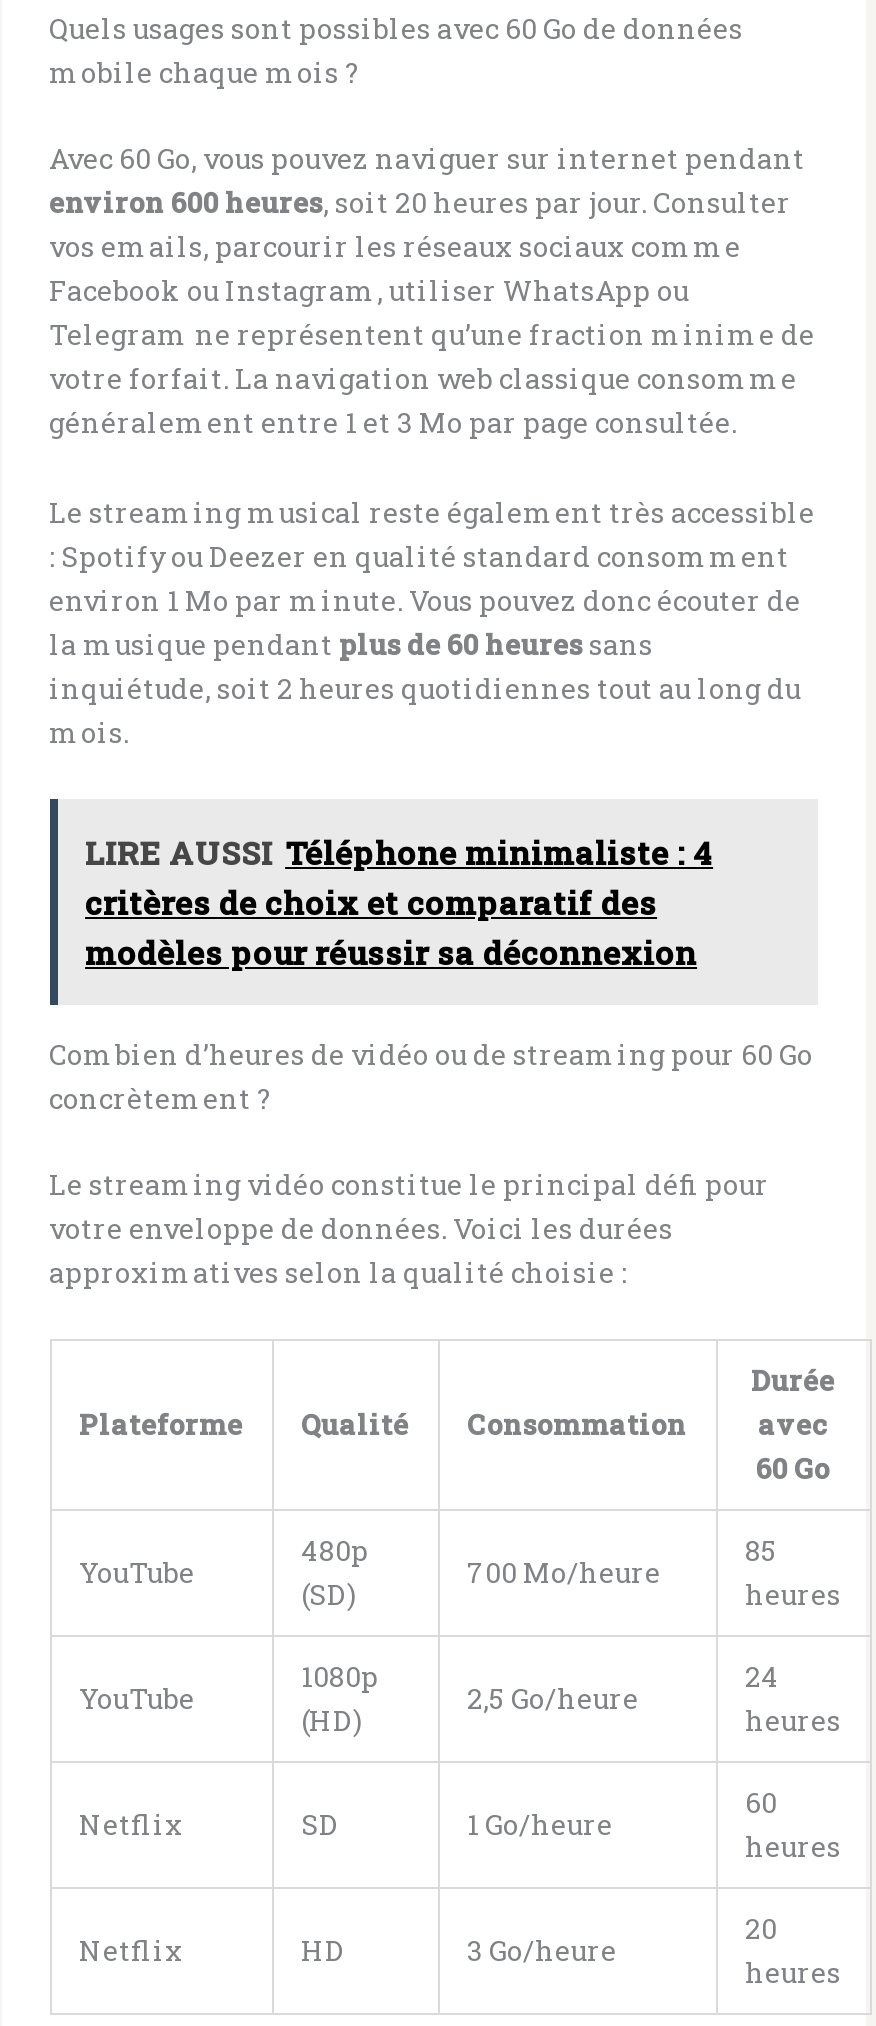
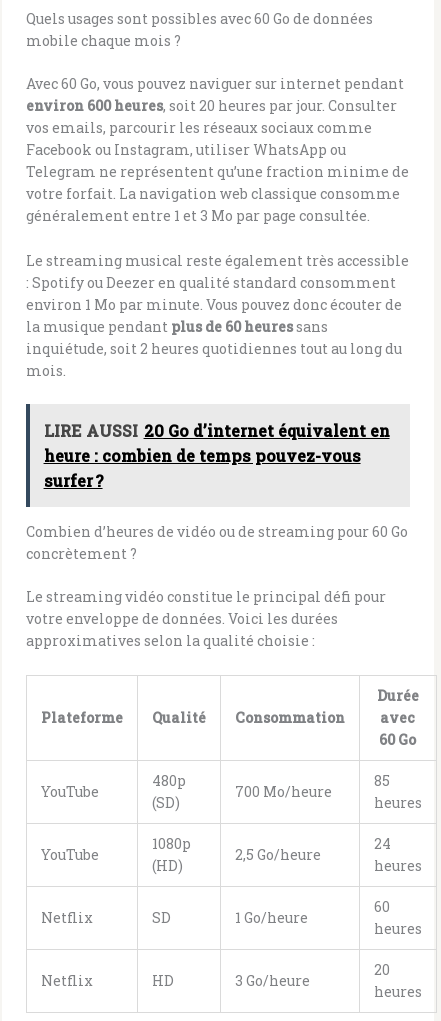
[85,831,713,973] LIRE AUSSI Téléphone minimaliste : 4 | critères de choix et comparatif des | modèles pour réussir sa déconnexion -> [43,420,389,491] LIRE AUSSI 20 Go d’internet équivalent en | heure : combien de temps pouvez-vous | surfer ?

